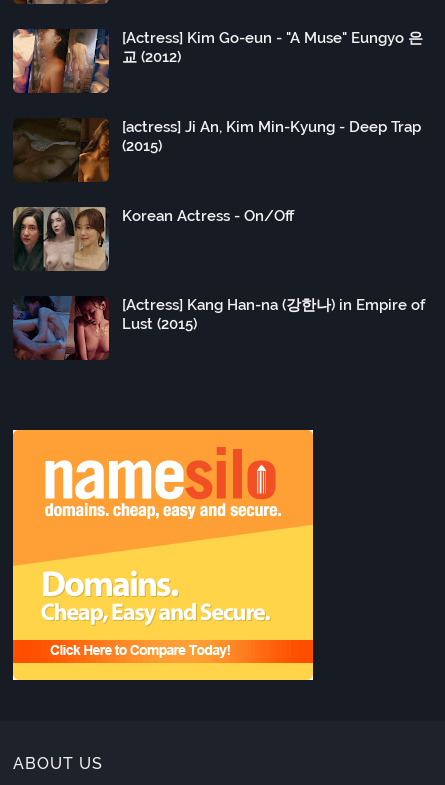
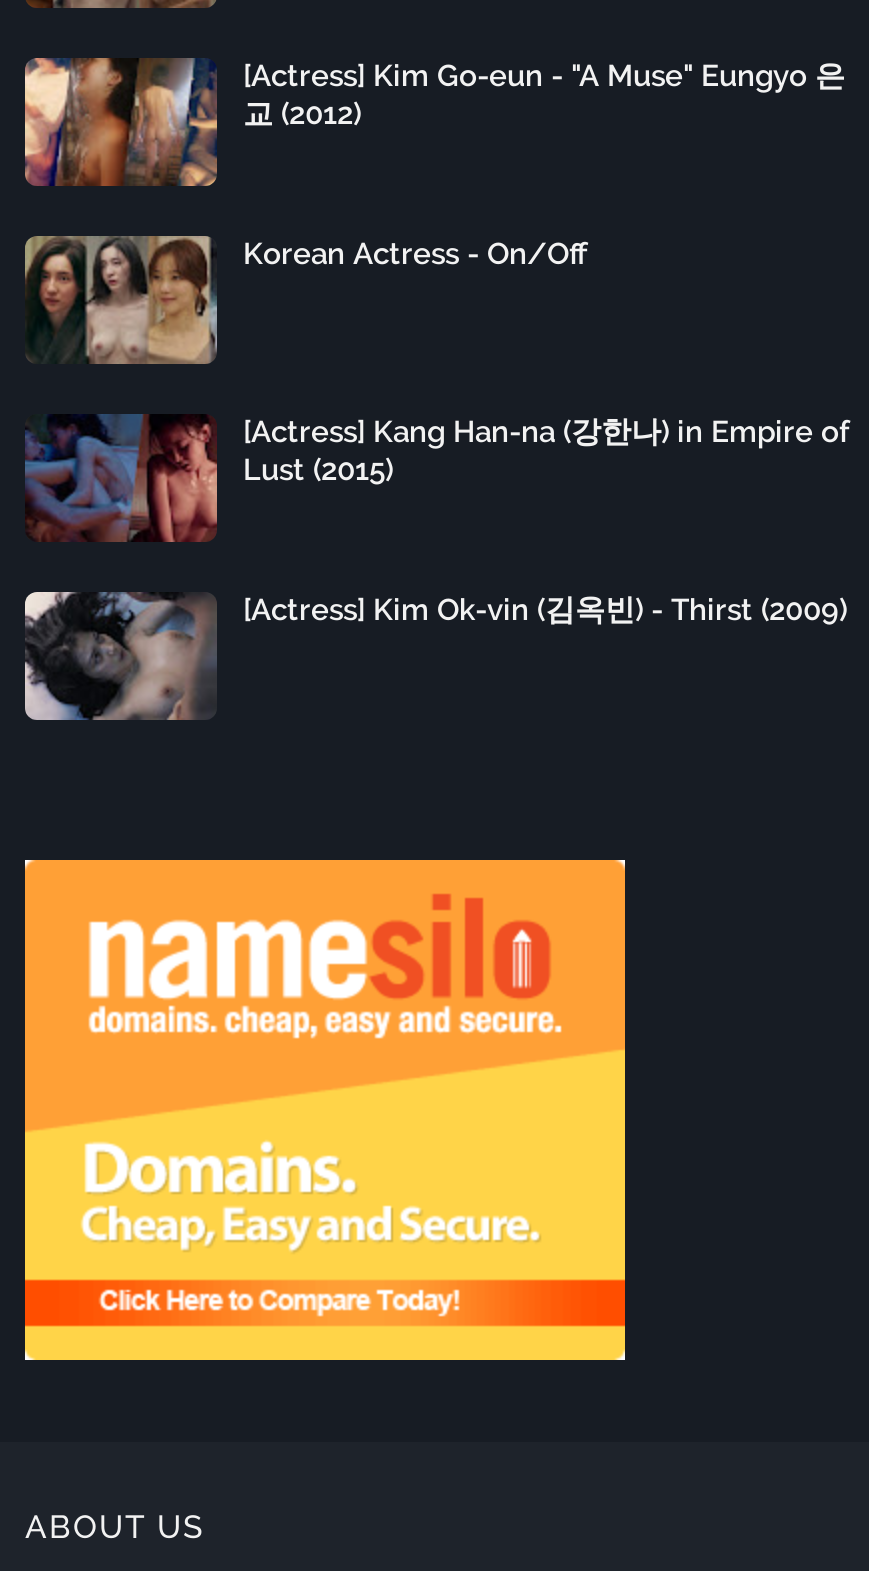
[13,118,421,182] [image] | [actress] Ji An, Kim Min-Kyung - Deep Trap | (2015) -> none
moved [12,205,425,333] -> [23,232,849,487]: [image] | Korean Actress - On/Off | [Actress] Kang Han-na (강한나) in Empire of | Lust (2015)
none -> [23,590,847,722] [image] | [Actress] Kim Ok-vin (김옥빈) - Thirst (2009)

